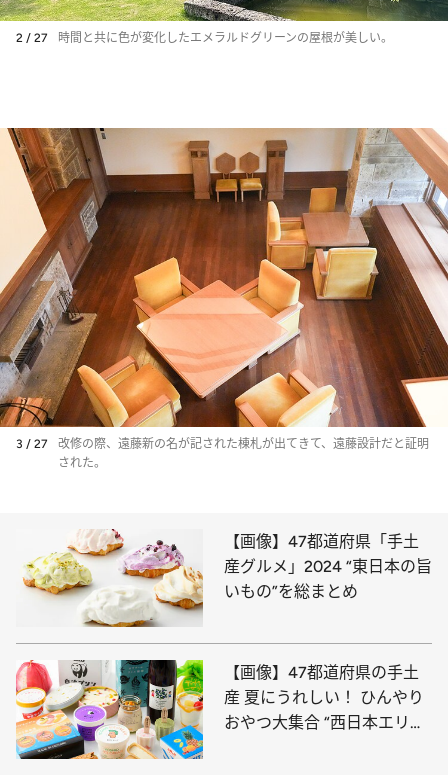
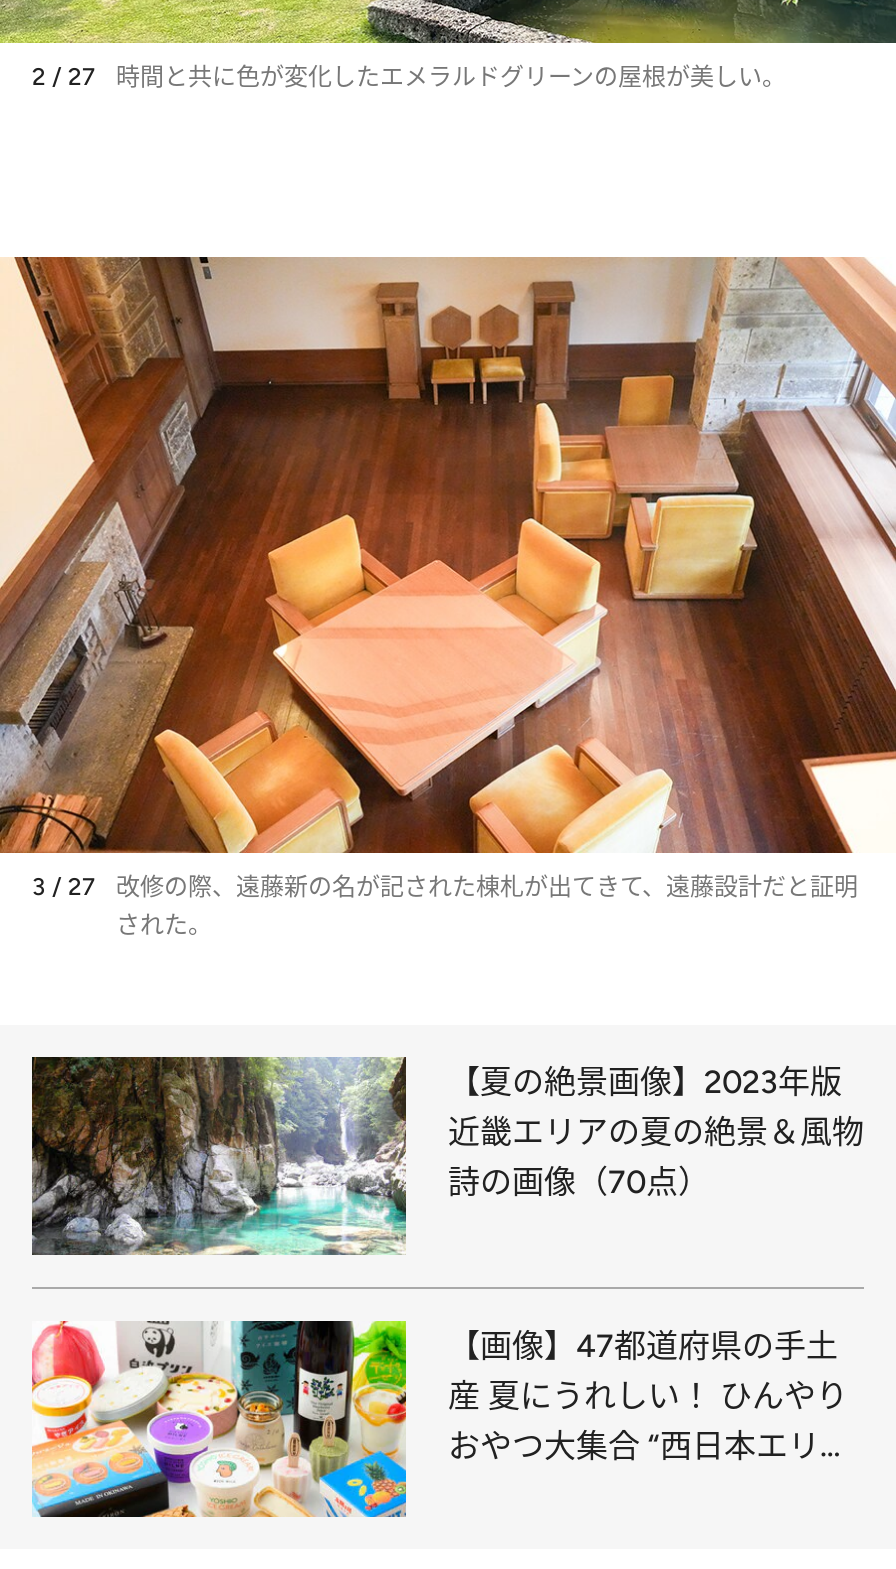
[16,528,432,628] [image] | 【画像】47都道府県「手土 | 産グルメ」2024 “東日本の旨 | いもの”を総まとめ -> [30,1054,864,1258] [image] | 【夏の絶景画像】2023年版 | 近畿エリアの夏の絶景＆風物 | 詩の画像（70点）

